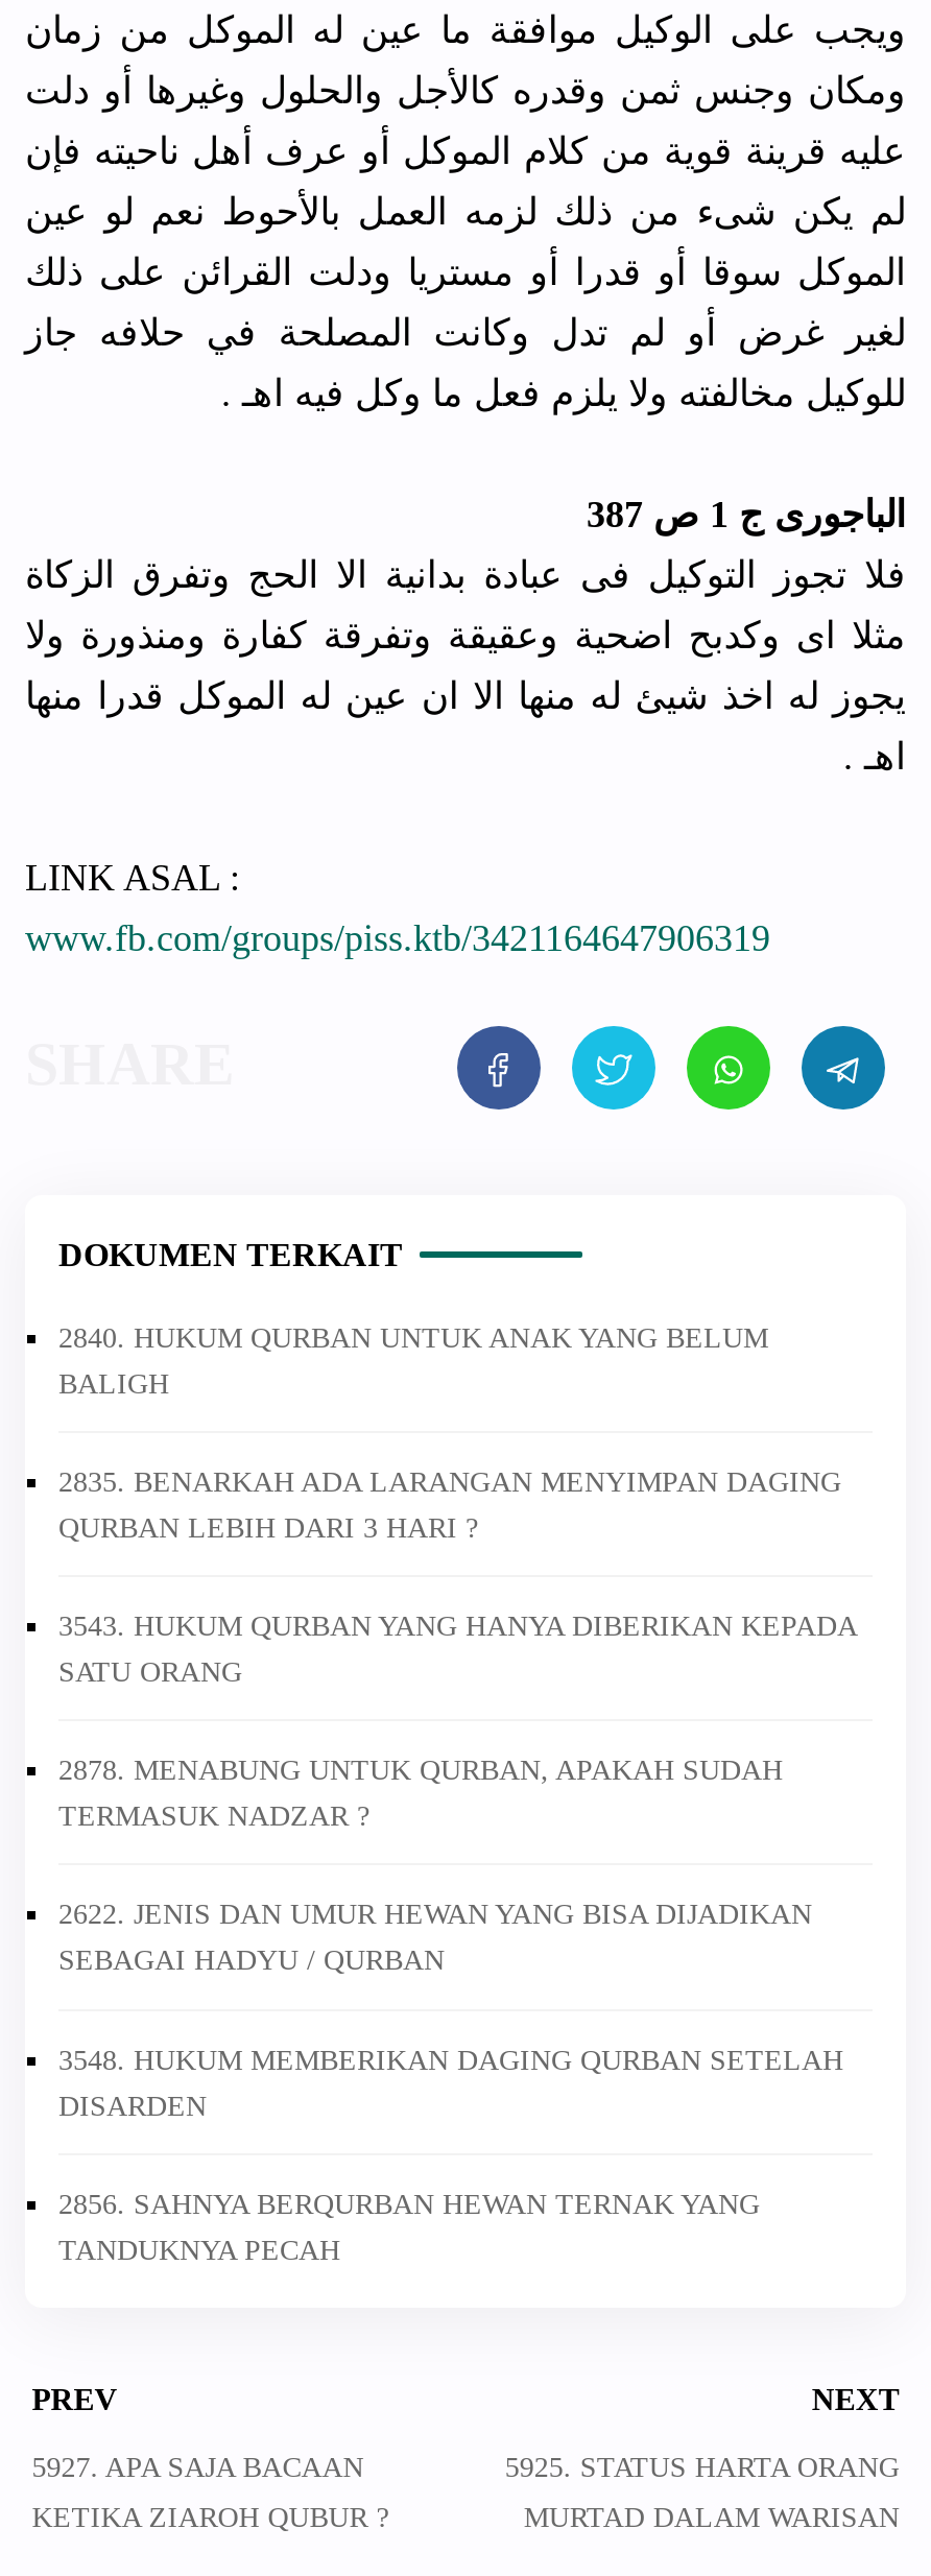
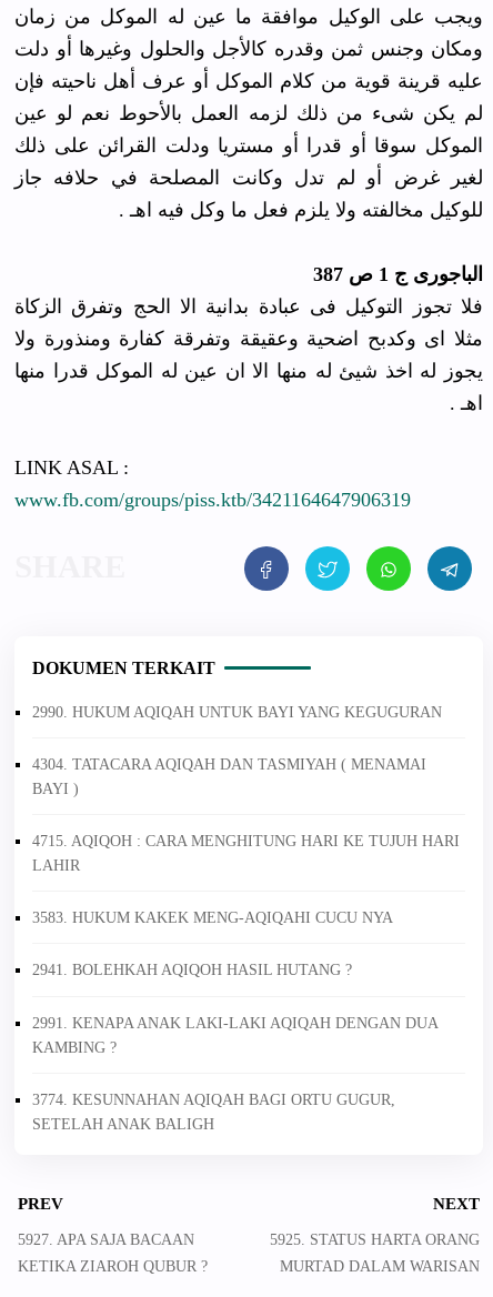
[58,1322,856,2266] 2840. HUKUM QURBAN UNTUK ANAK YANG BELUM | BALIGH | 2835. BENARKAH ADA LARANGAN MENYIMPAN DAGING | QURBAN LEBIH DARI 3 HARI ? | 3543. HUKUM QURBAN YANG HANYA DIBERIKAN KEPADA | SATU ORANG | 2878. MENABUNG UNTUK QURBAN, APAKAH SUDAH | TERMASUK NADZAR ? | 2622. JENIS DAN UMUR HEWAN YANG BISA DIJADIKAN | SEBAGAI HADYU / QURBAN | 3548. HUKUM MEMBERIKAN DAGING QURBAN SETELAH | DISARDEN | 2856. SAHNYA BERQURBAN HEWAN TERNAK YANG | TANDUKNYA PECAH -> [32,704,460,1132] 2990. HUKUM AQIQAH UNTUK BAYI YANG KEGUGURAN | 4304. TATACARA AQIQAH DAN TASMIYAH ( MENAMAI | BAYI ) | 4715. AQIQOH : CARA MENGHITUNG HARI KE TUJUH HARI | LAHIR | 3583. HUKUM KAKEK MENG-AQIQAHI CUCU NYA | 2941. BOLEHKAH AQIQOH HASIL HUTANG ? | 2991. KENAPA ANAK LAKI-LAKI AQIQAH DENGAN DUA | KAMBING ? | 3774. KESUNNAHAN AQIQAH BAGI ORTU GUGUR, | SETELAH ANAK BALIGH

